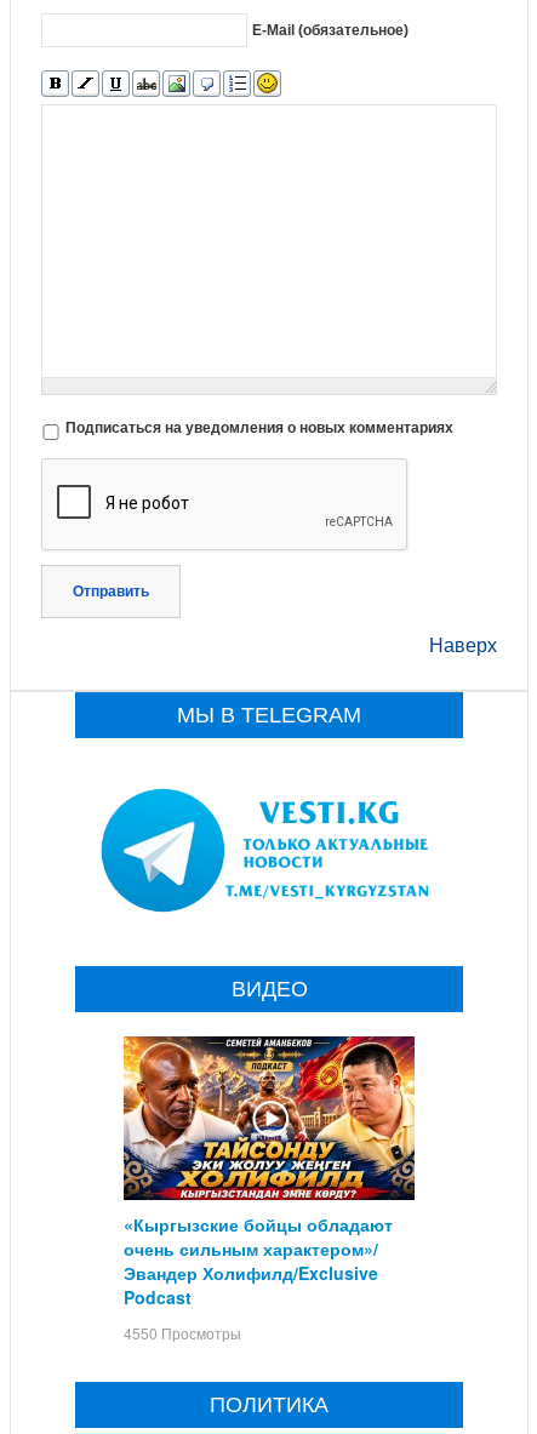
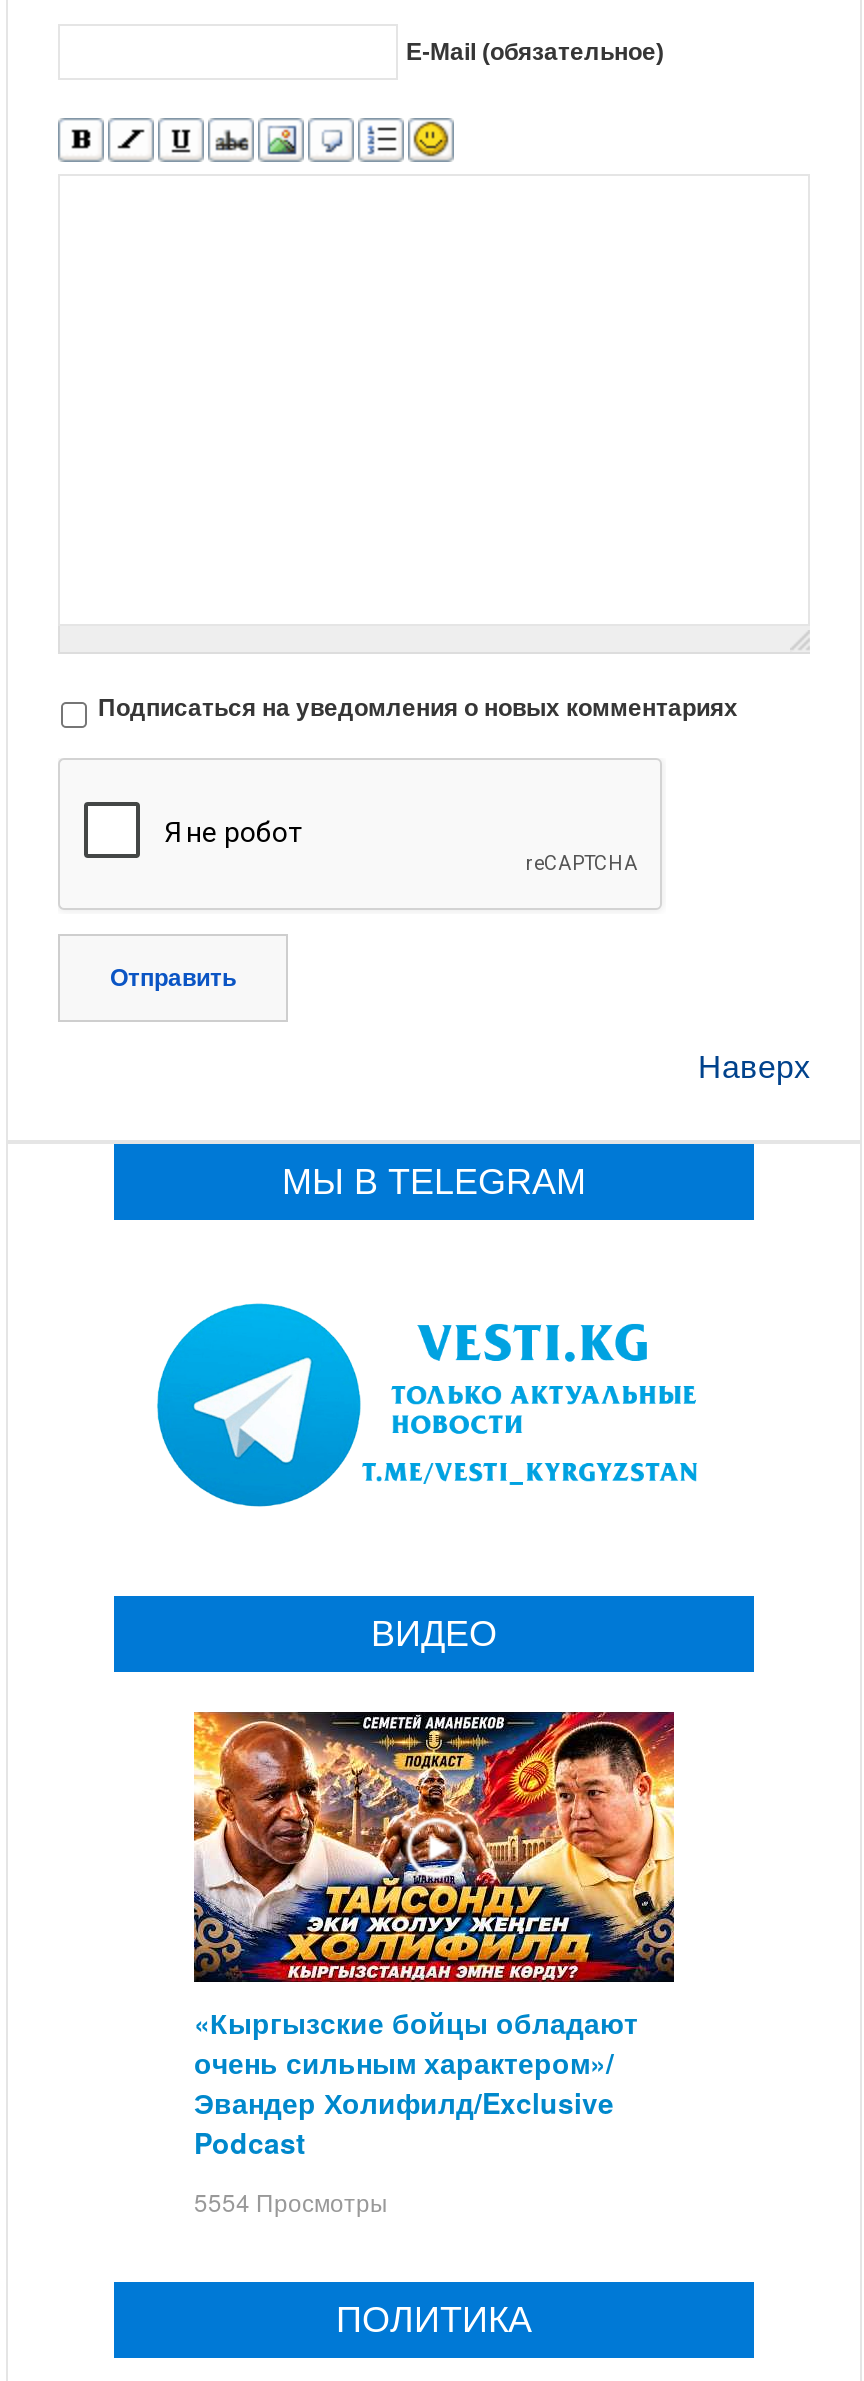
[124,1322,241,1343] 4550 Просмотры -> [194,2184,388,2218] 5554 Просмотры

